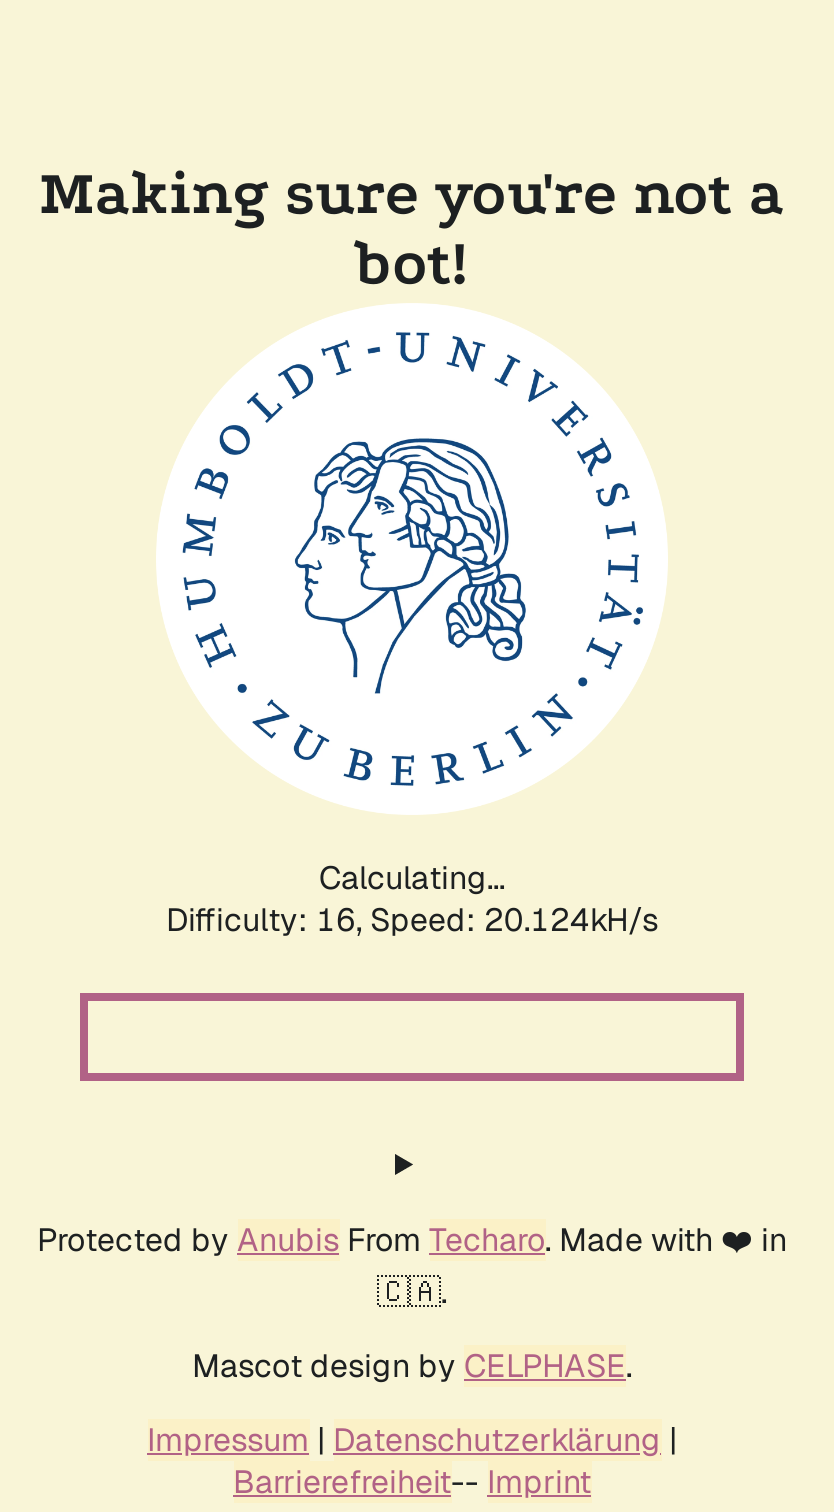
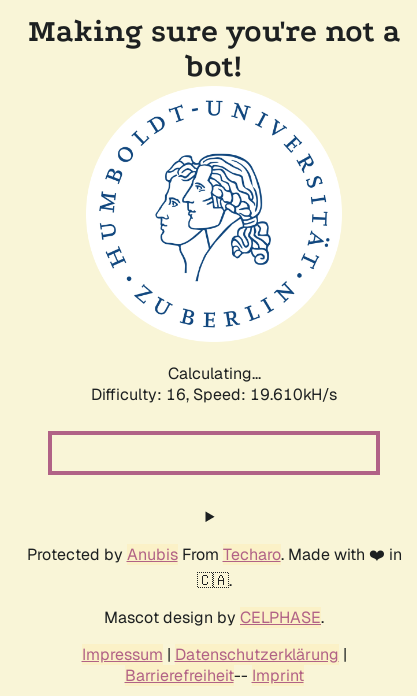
[166,899,658,941] Difficulty: 16, Speed: 20.124kH/s -> [91,384,337,405] Difficulty: 16, Speed: 19.610kH/s

